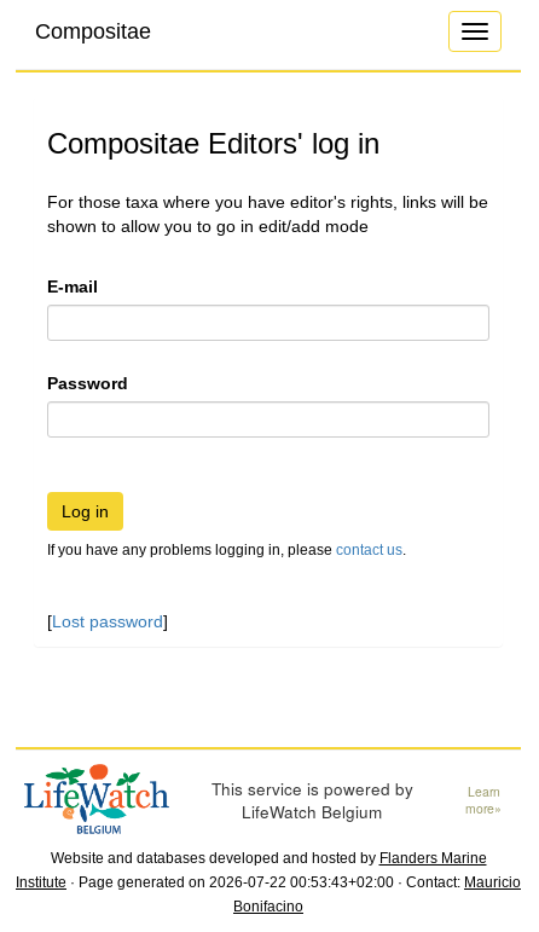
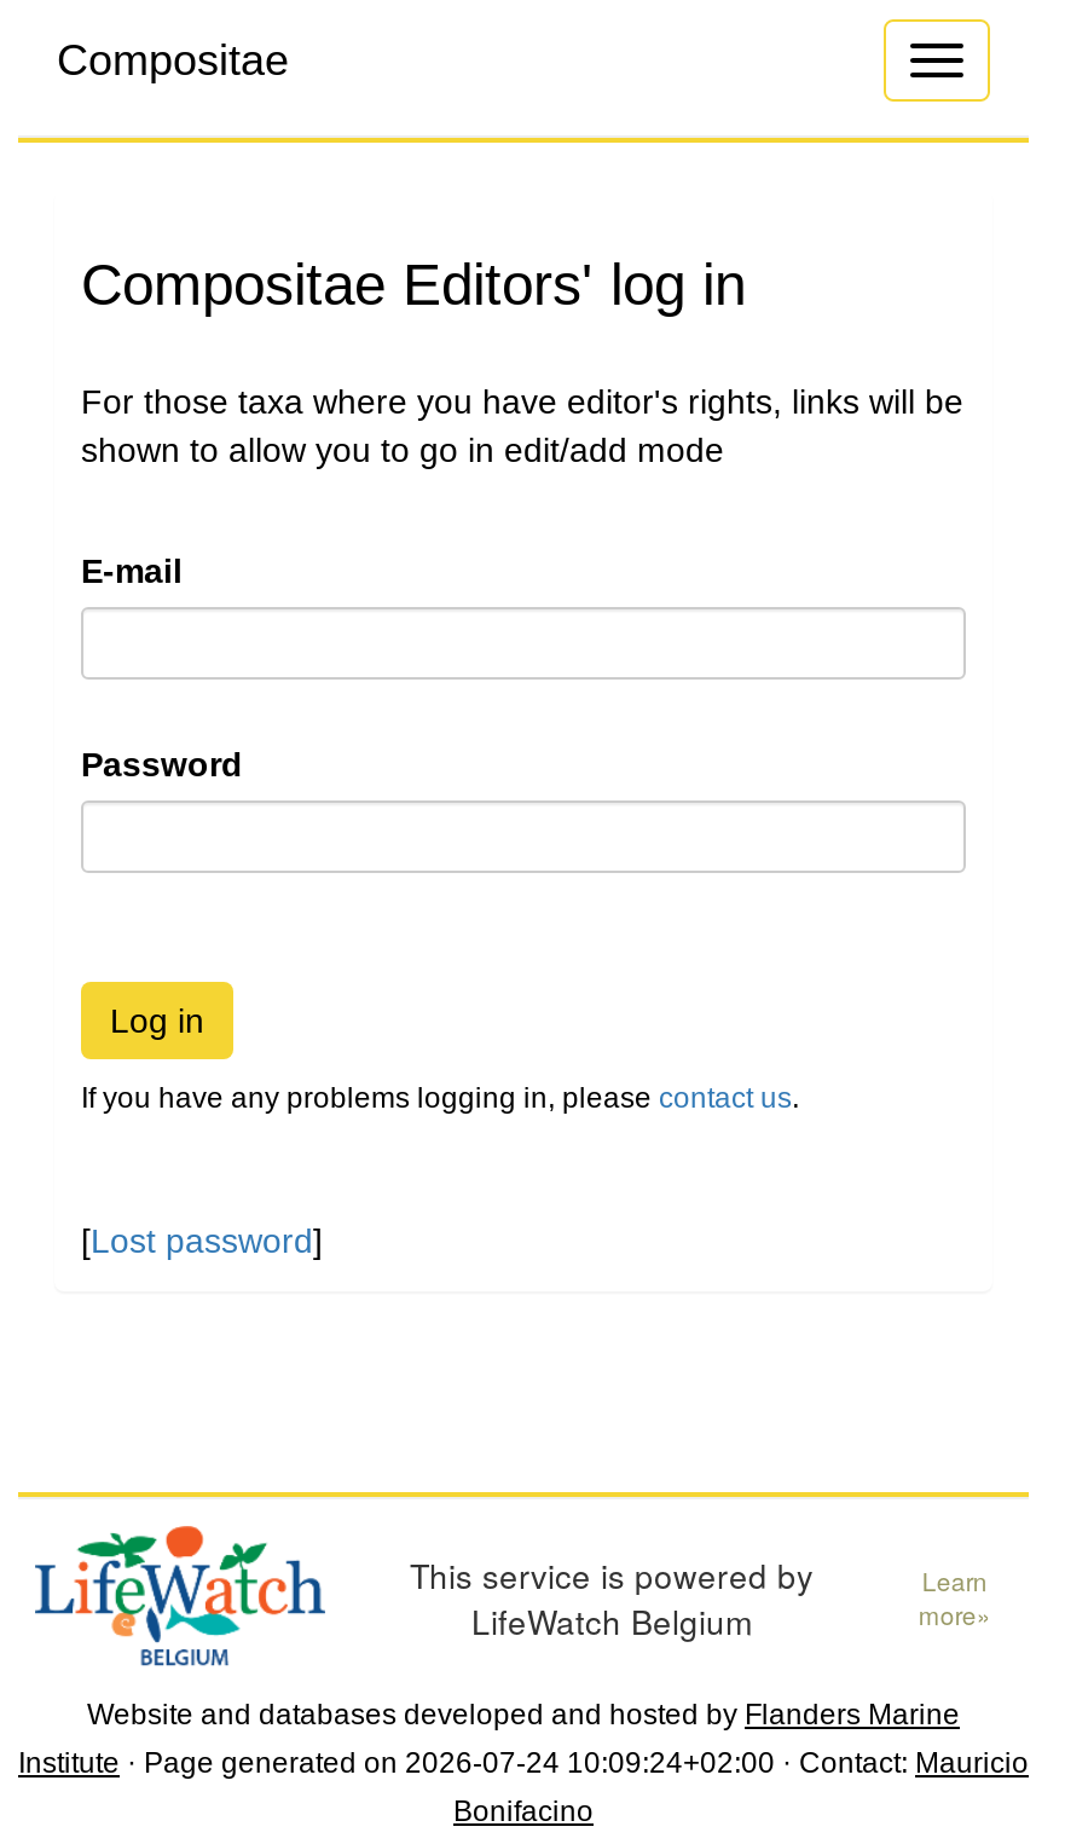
[16,874,521,891] Institute · Page generated on 2026-07-22 00:53:43+02:00 · Contact: Mauricio -> [18,1746,1029,1780] Institute · Page generated on 2026-07-24 10:09:24+02:00 · Contact: Mauricio

